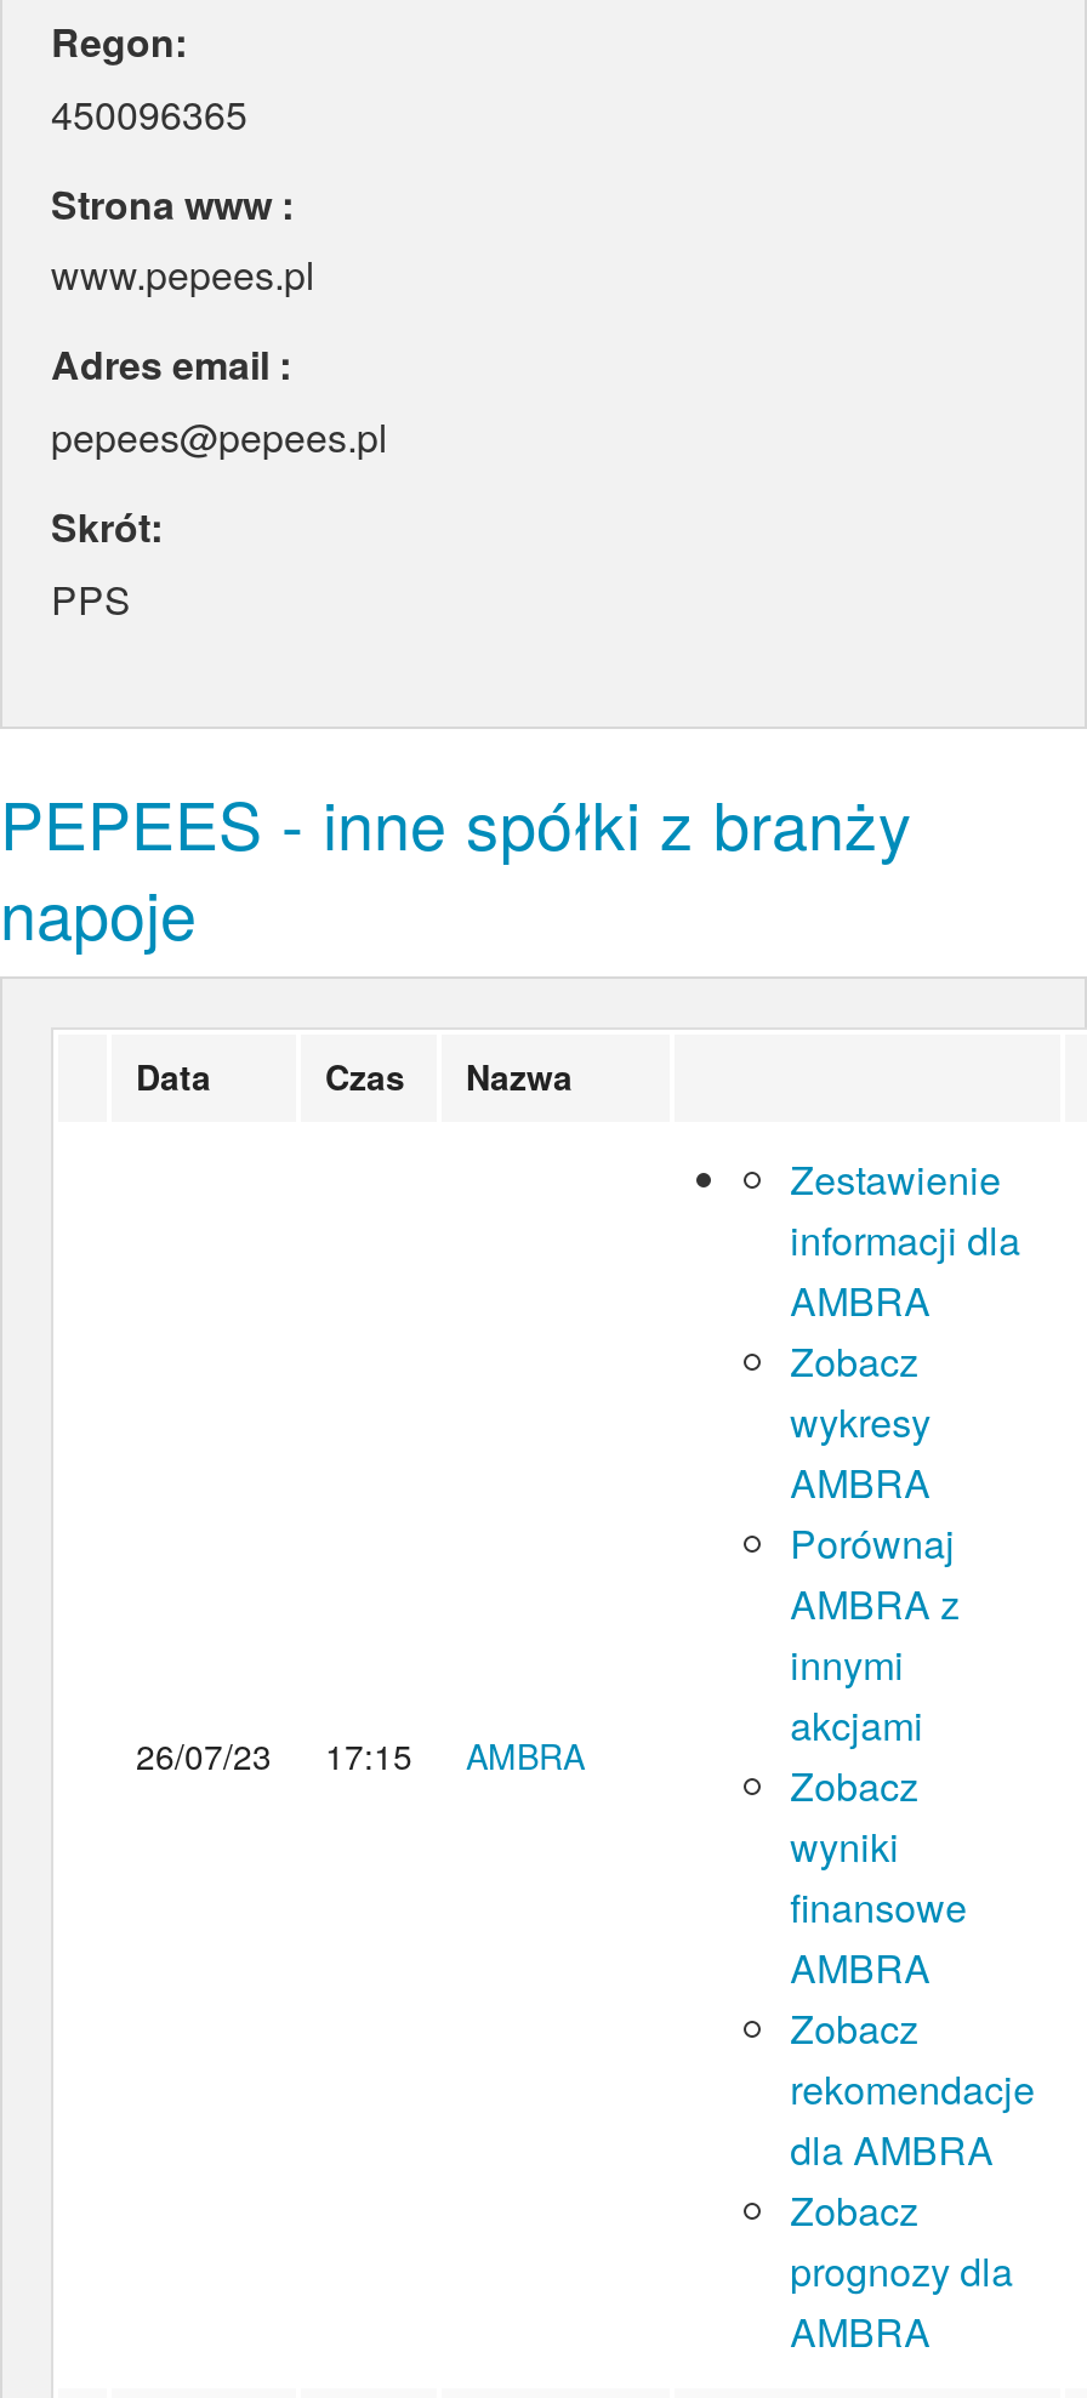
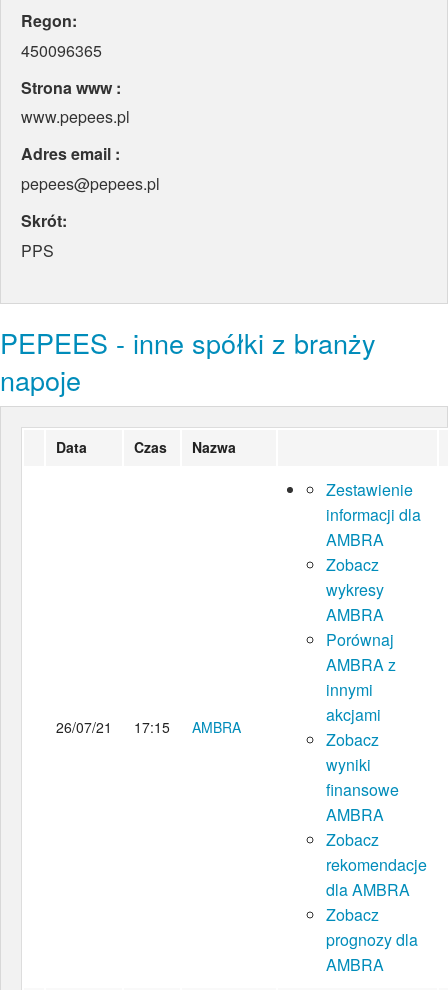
[136,1731,585,1779] 26/07/23 17:15 AMBRA -> [56,717,241,737] 26/07/21 17:15 AMBRA

